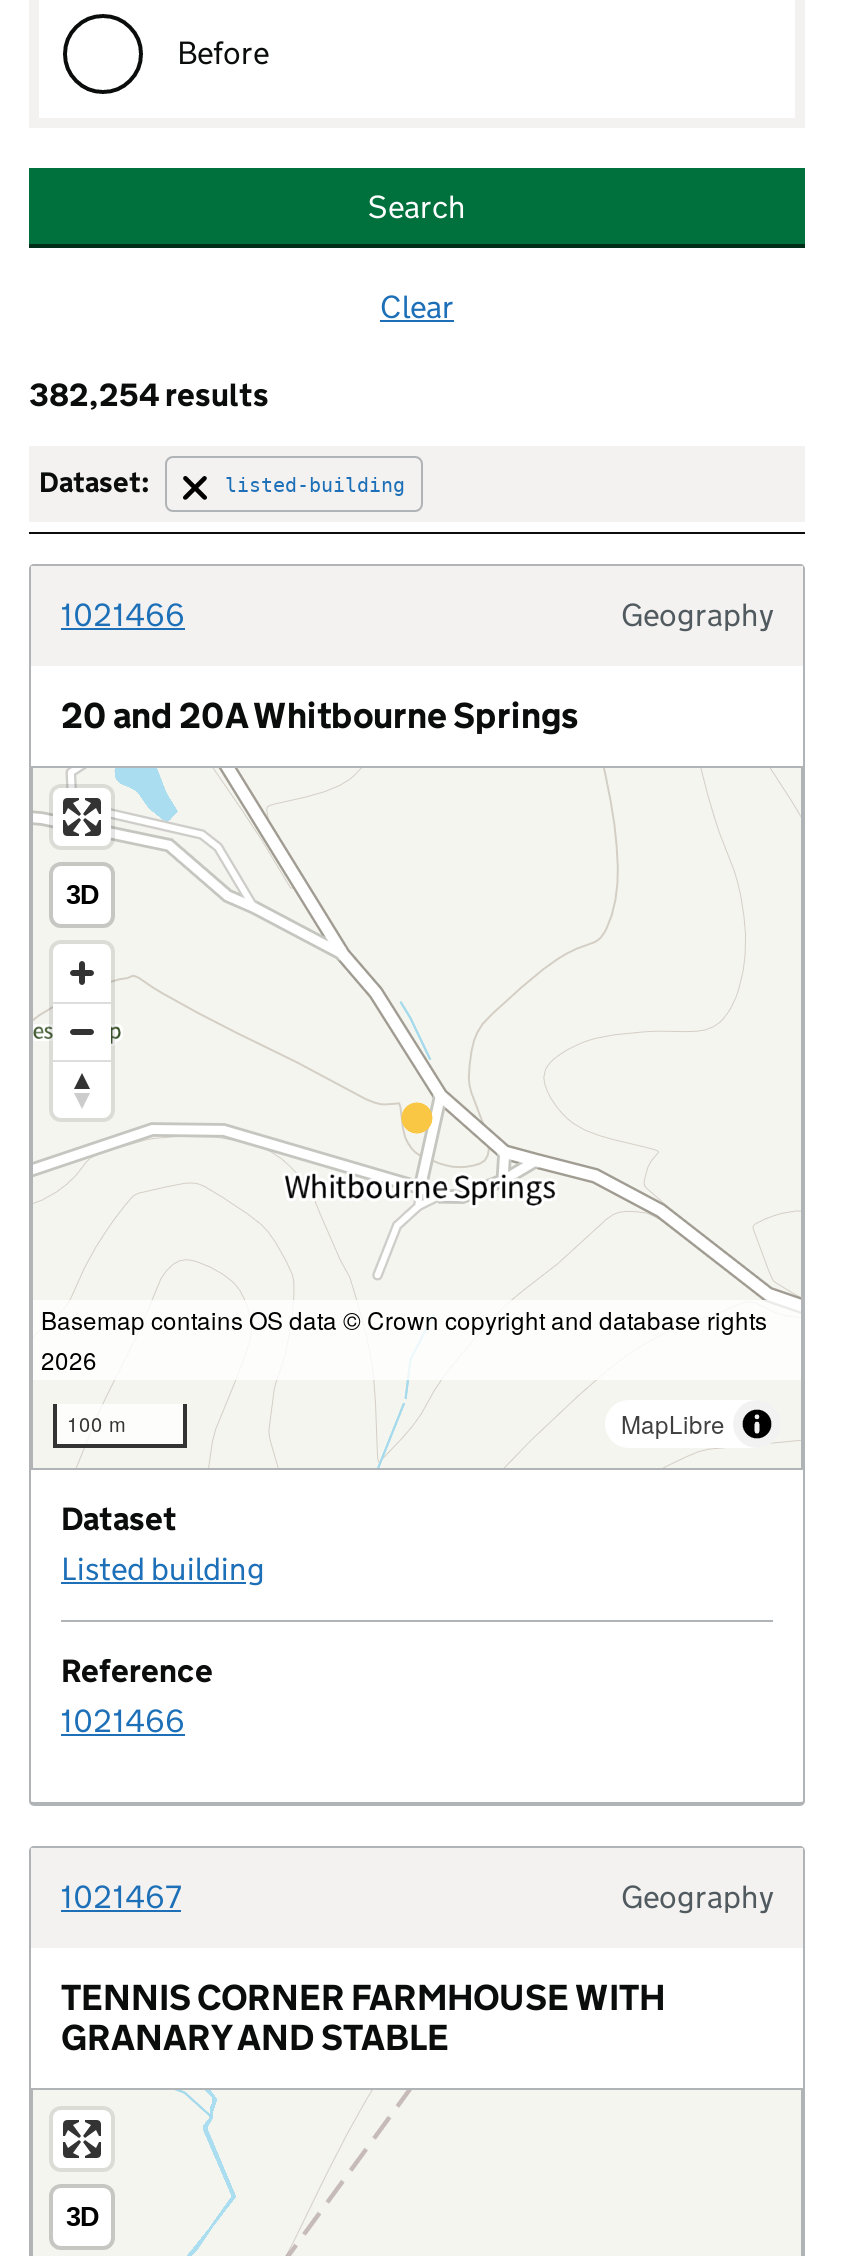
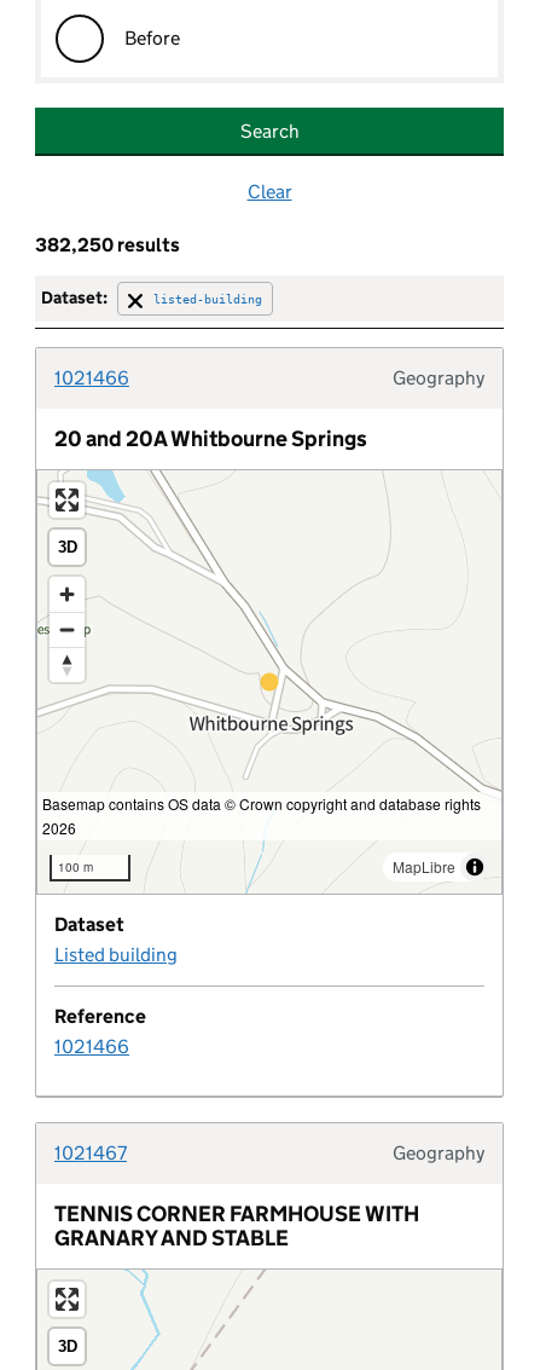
[29,376,269,414] 382,254 results -> [35,233,180,256] 382,250 results

